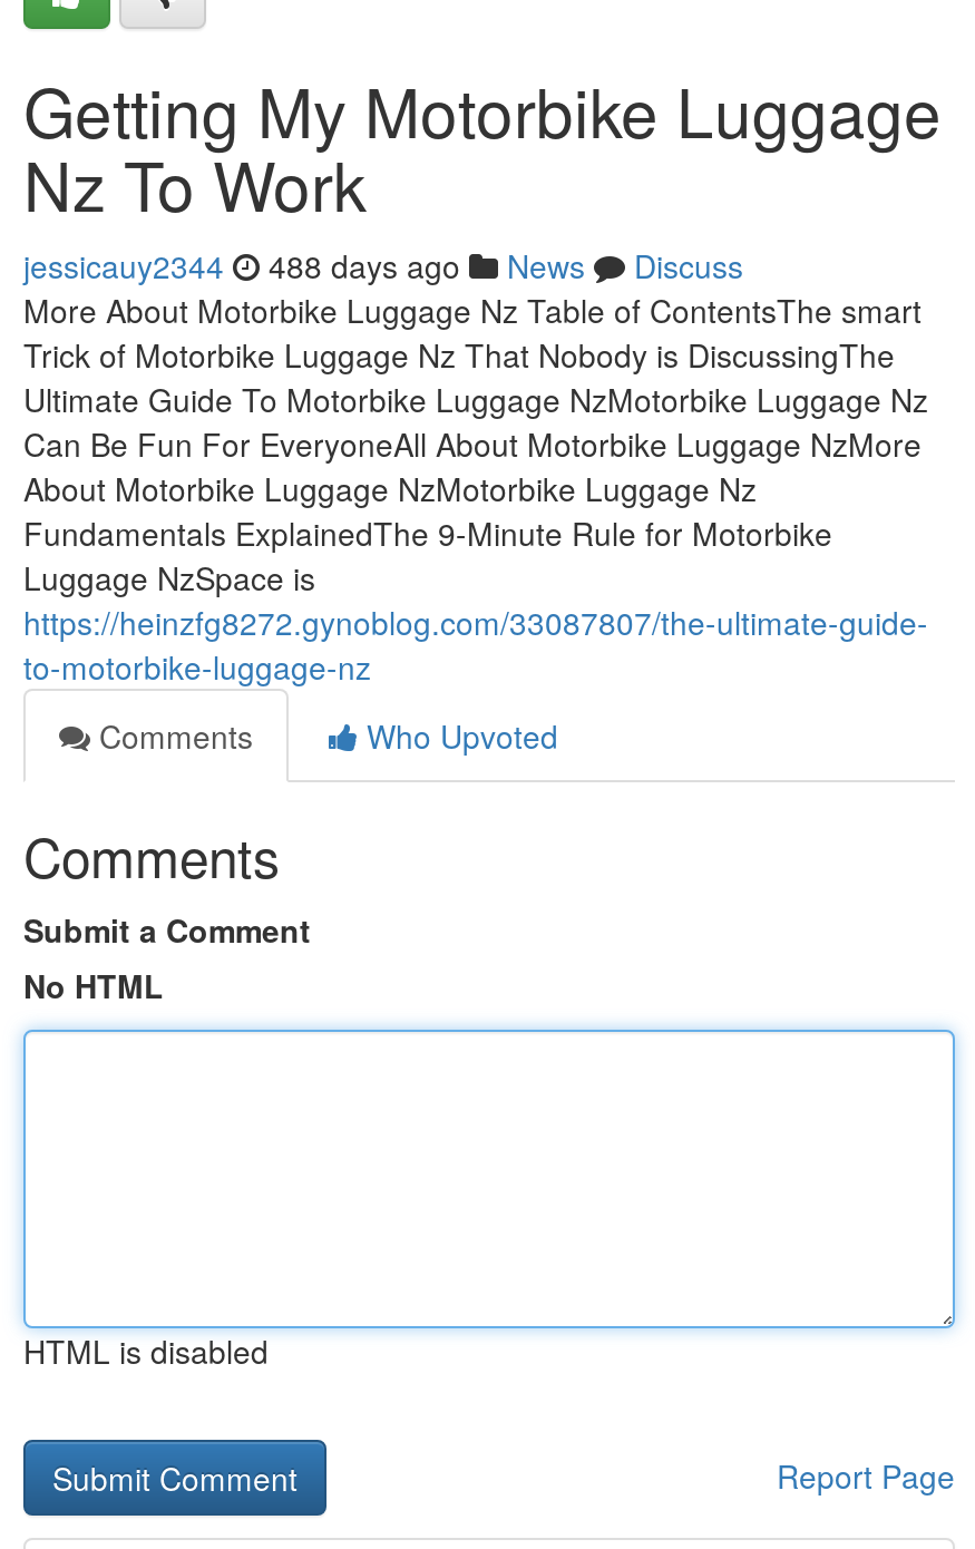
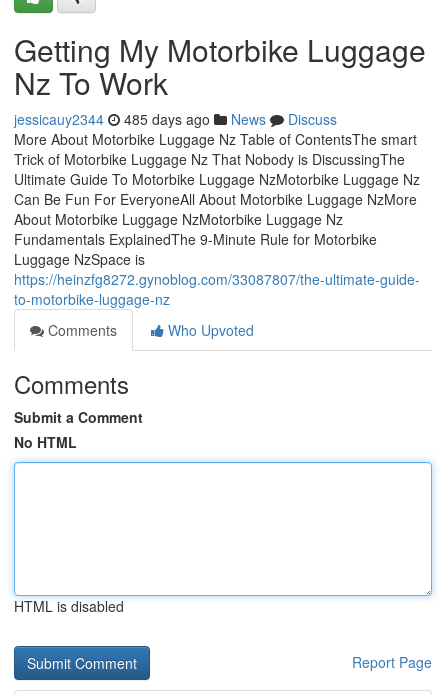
[23,243,743,288] jessicauy2344 488 days ago News Discuss -> [14,109,337,129] jessicauy2344 485 days ago News Discuss

